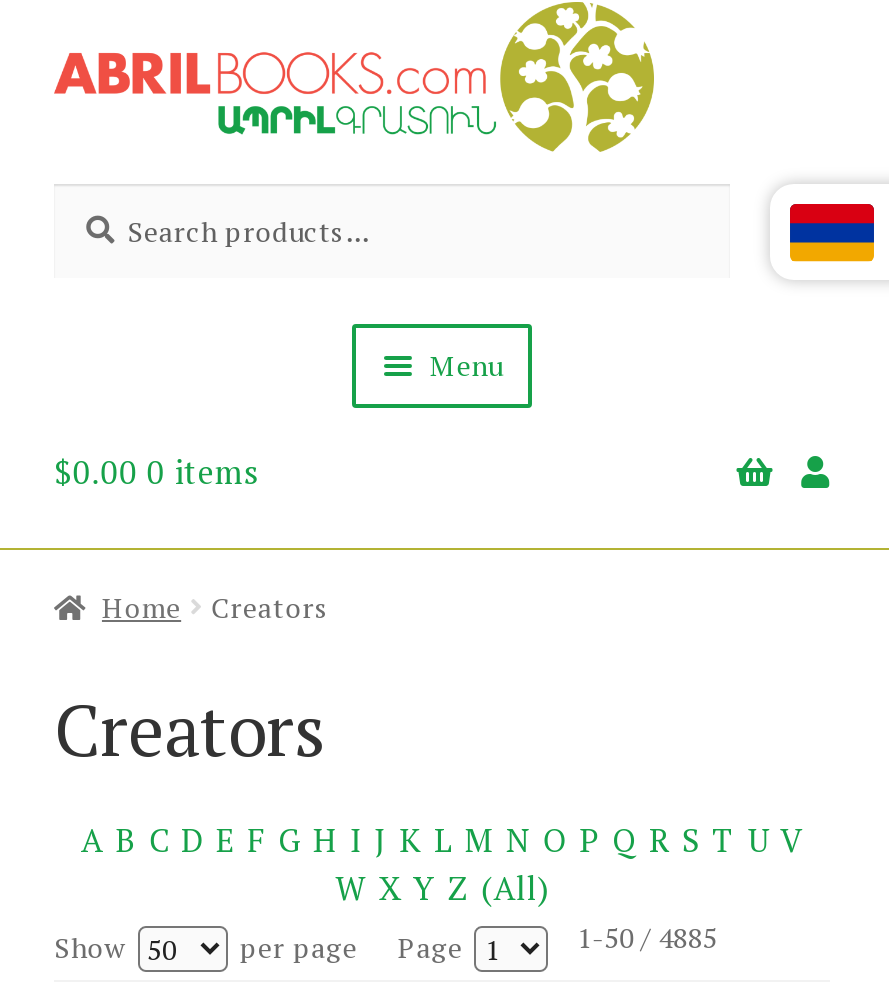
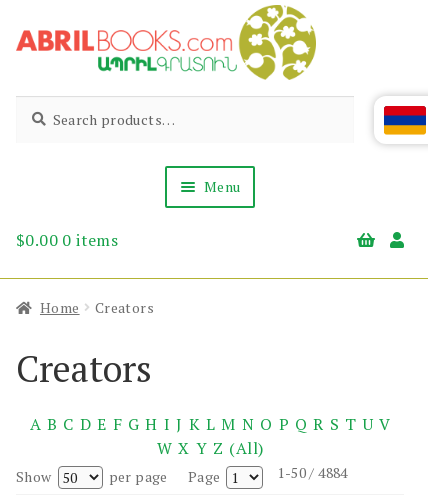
[577,918,718,956] 1-50 / 4885 -> [277,463,348,482] 1-50 / 4884

